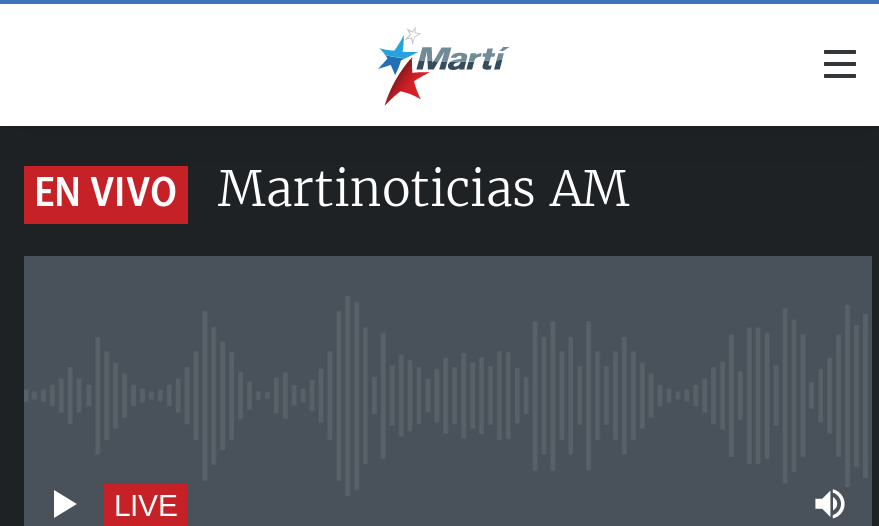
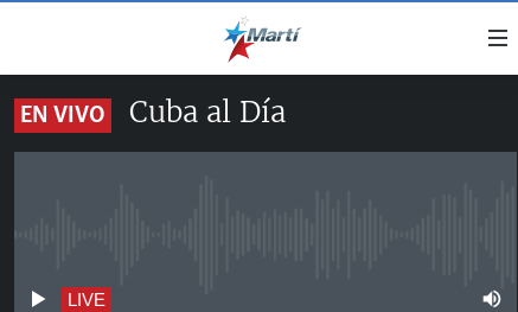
[218,158,630,220] Martinoticias AM -> [129,94,286,130] Cuba al Día

